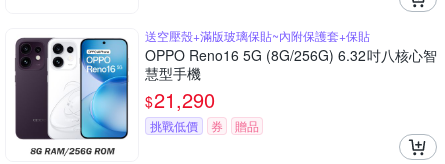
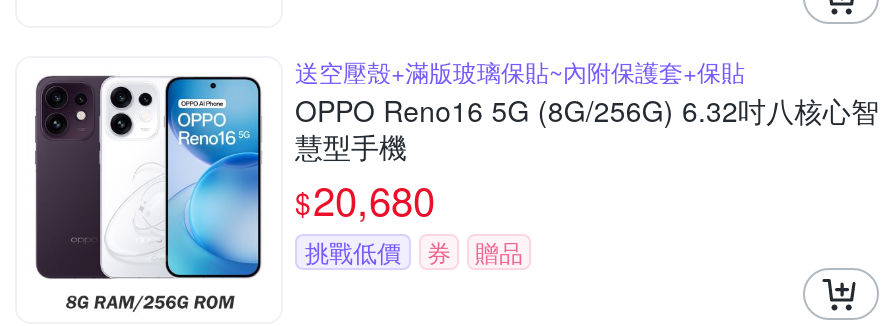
[145,85,215,114] $21,290 -> [295,171,435,229] $20,680

